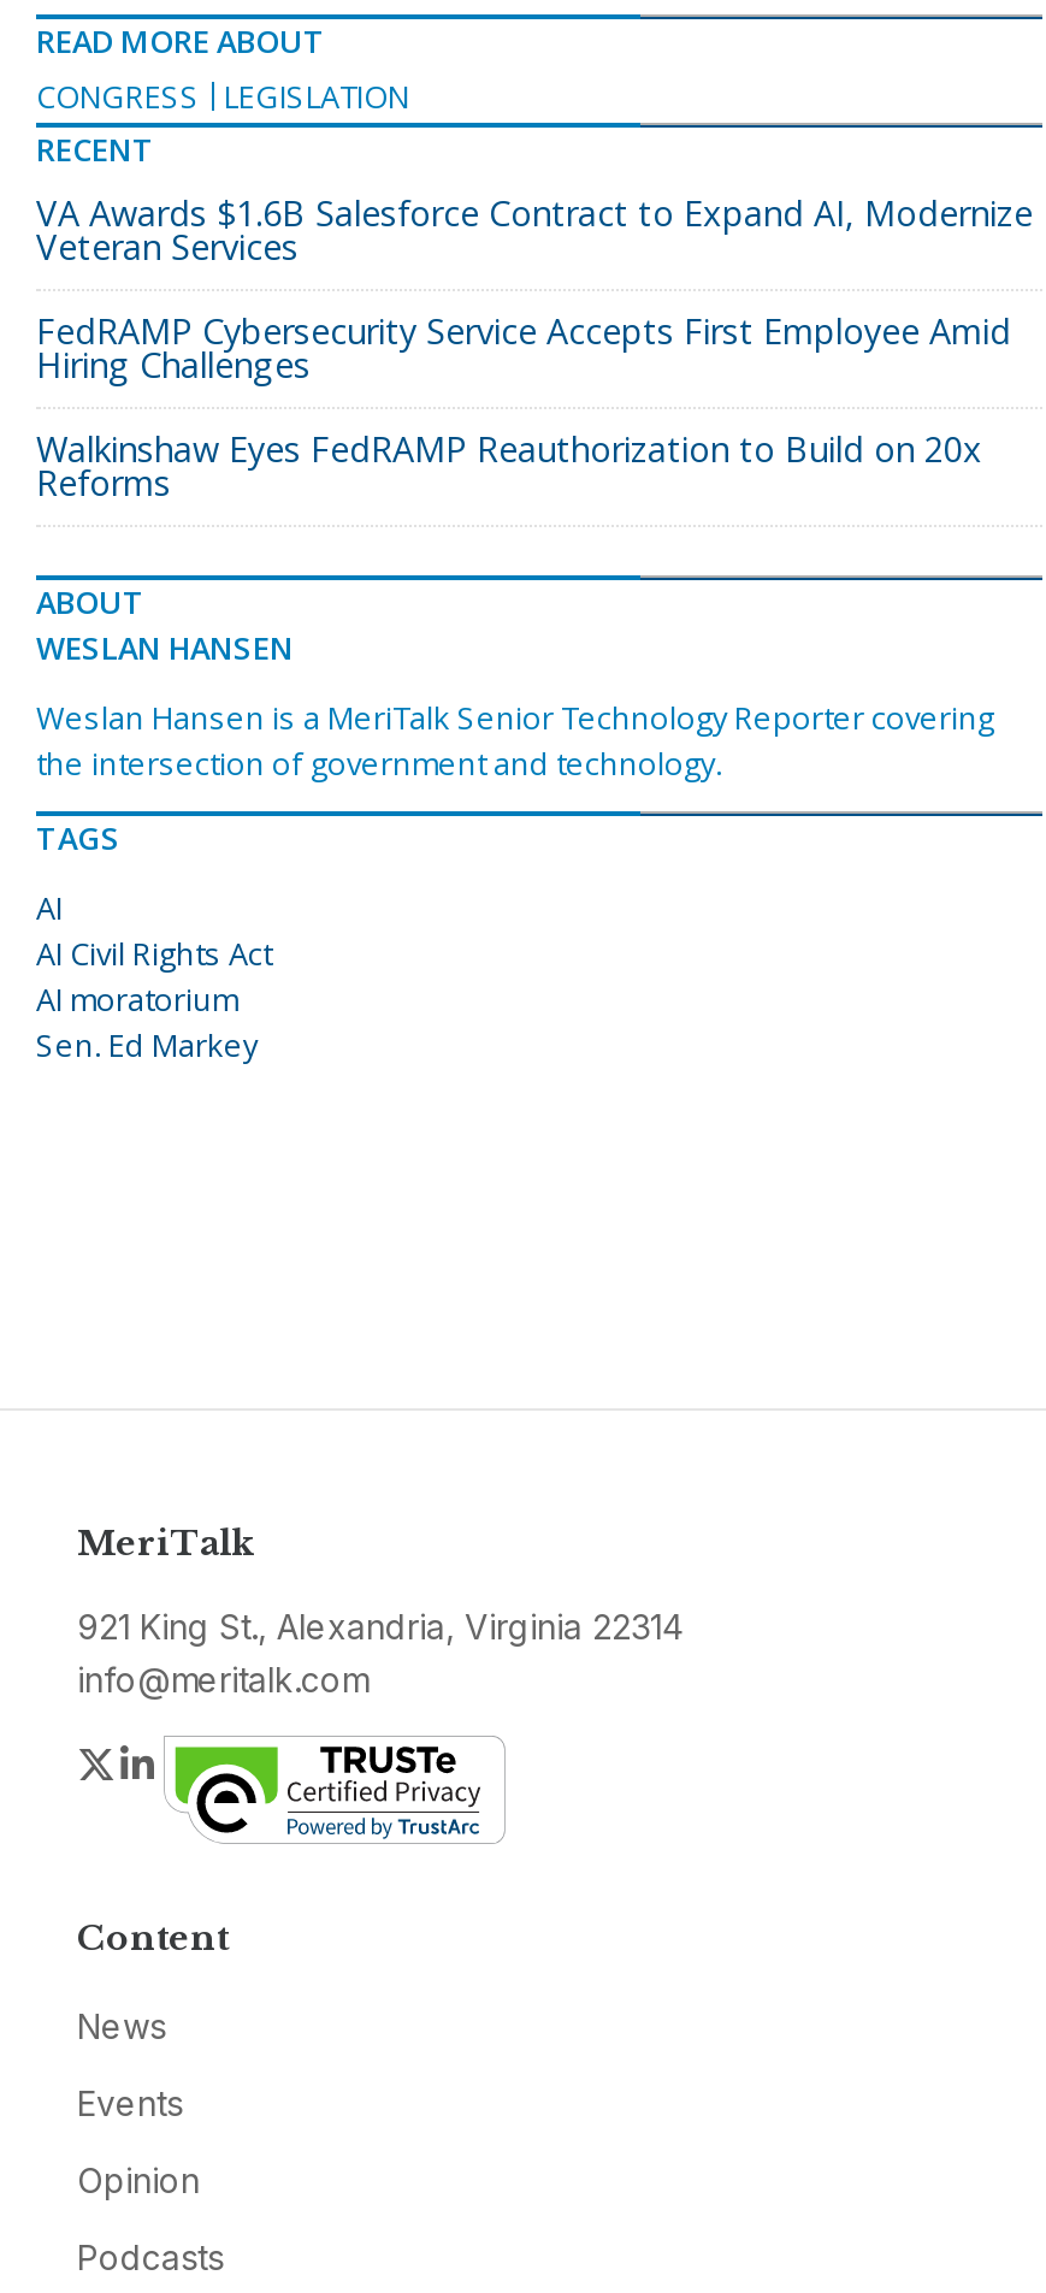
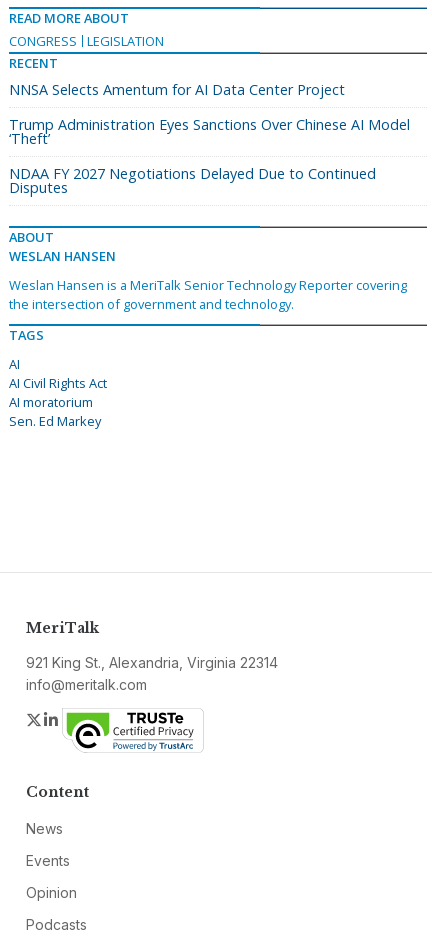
[36,191,1033,270] VA Awards $1.6B Salesforce Contract to Expand AI, Modernize | Veteran Services -> [9,80,345,99] NNSA Selects Amentum for AI Data Center Project
[36,309,1011,388] FedRAMP Cybersecurity Service Accepts First Employee Amid | Hiring Challenges -> [9,115,410,148] Trump Administration Eyes Sanctions Over Chinese AI Model | ‘Theft’
[36,427,982,506] Walkinshaw Eyes FedRAMP Reauthorization to Build on 20x | Reforms -> [9,164,376,197] NDAA FY 2027 Negotiations Delayed Due to Continued | Disputes

